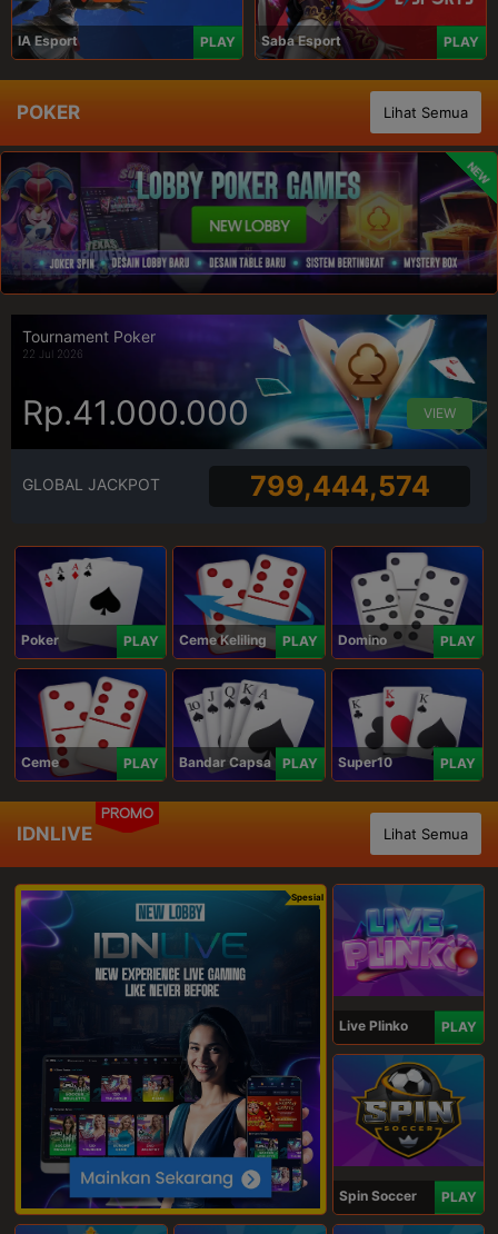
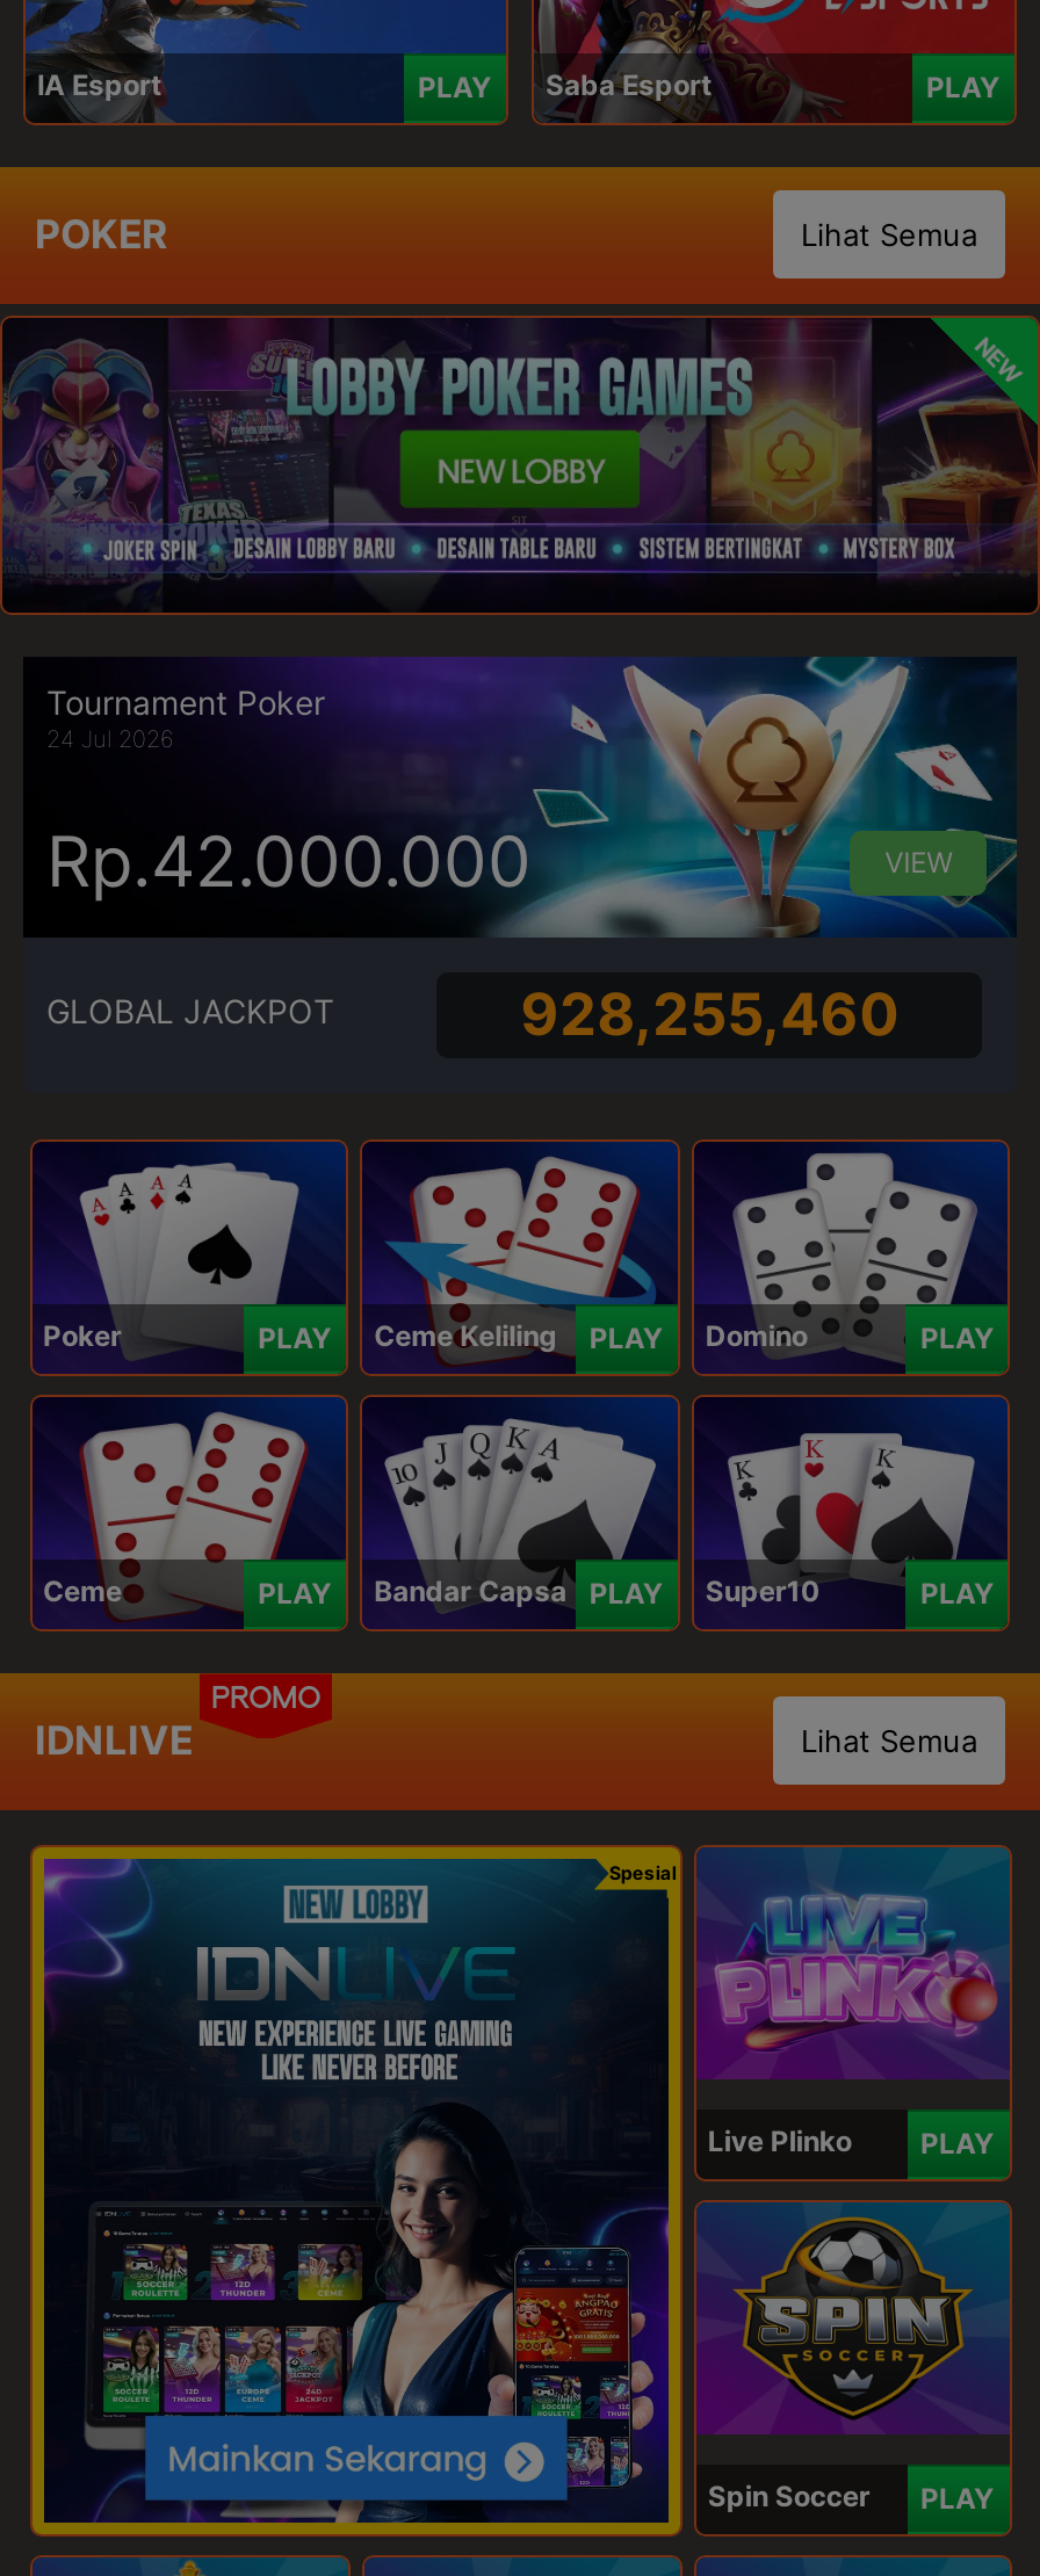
[22,347,83,360] 22 Jul 2026 -> [46,724,174,752] 24 Jul 2026
[22,392,249,432] Rp.41.000.000 -> [46,819,532,902] Rp.42.000.000
[250,469,430,503] 799,444,574 -> [520,980,899,1050] 928,255,460

